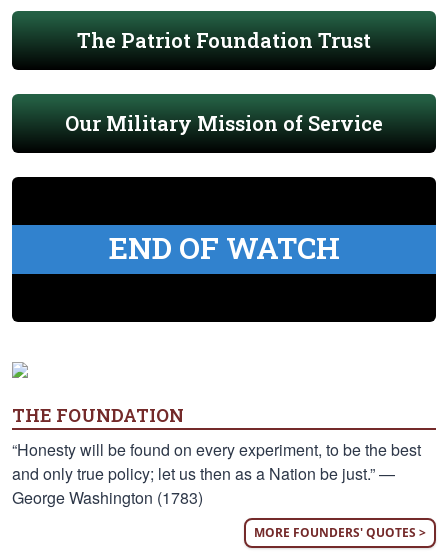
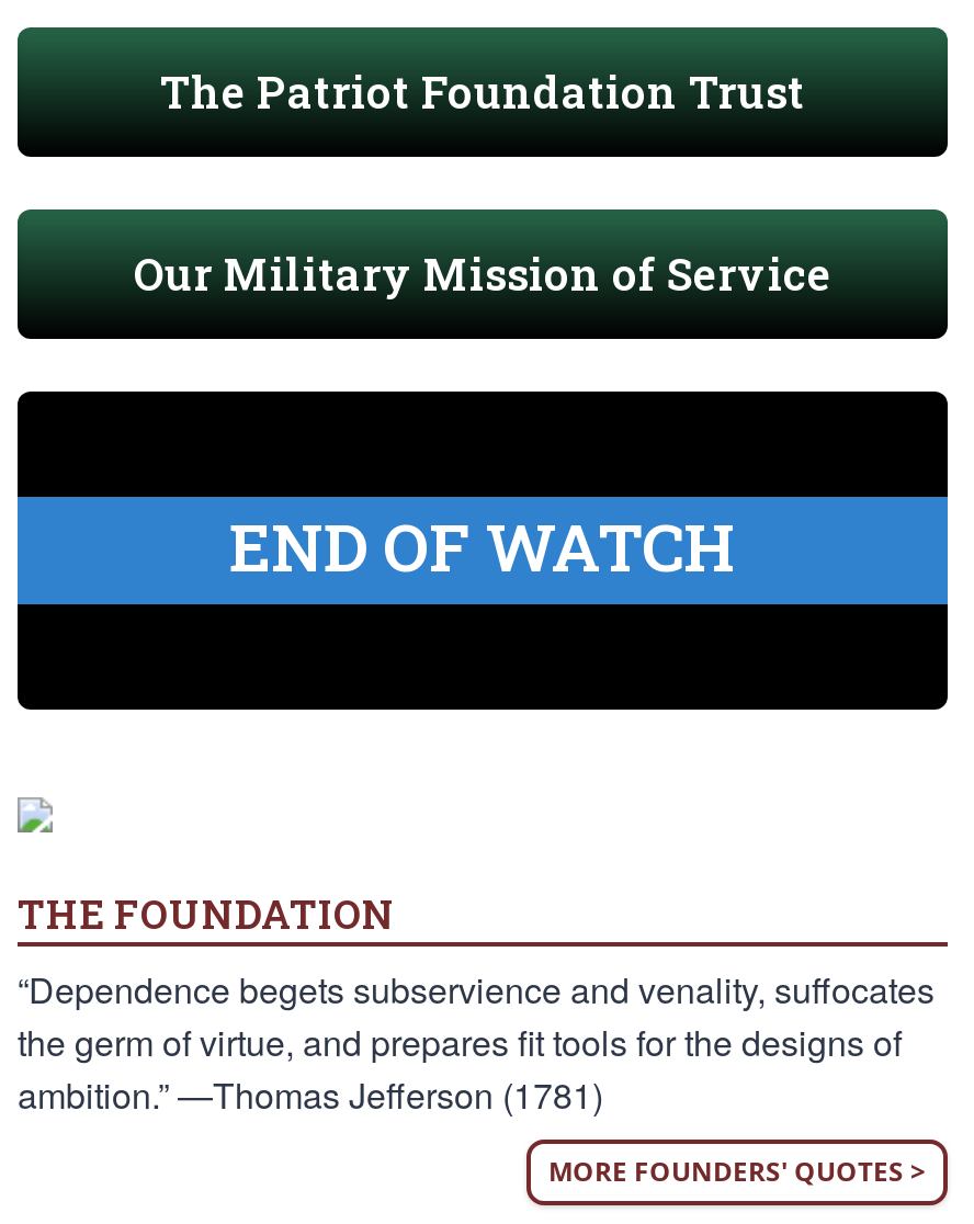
[12,438,421,509] “Honesty will be found on every experiment, to be the best | and only true policy; let us then as a Nation be just.” — | George Washington (1783) -> [18,964,935,1120] “Dependence begets subservience and venality, suffocates | the germ of virtue, and prepares fit tools for the designs of | ambition.” —Thomas Jefferson (1781)

